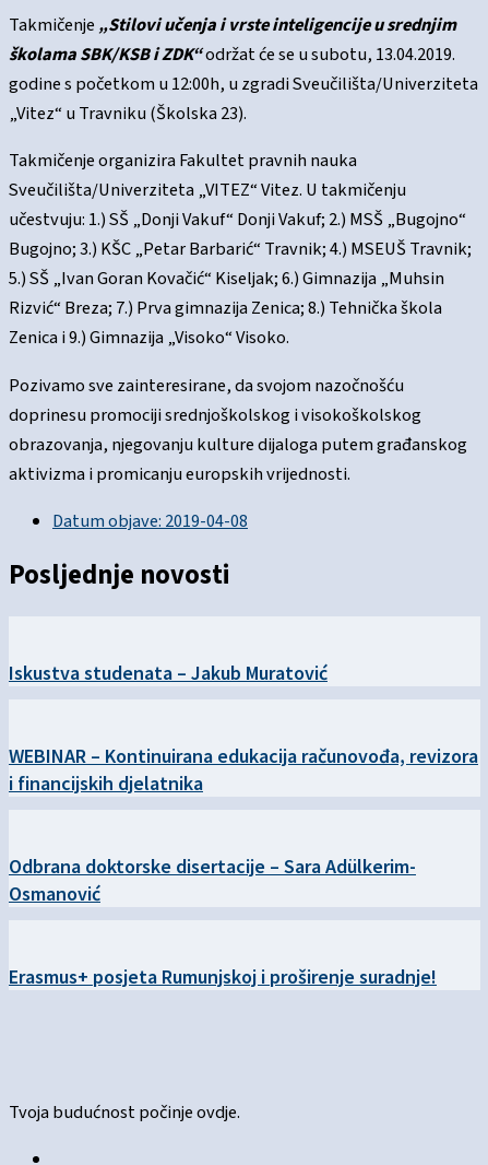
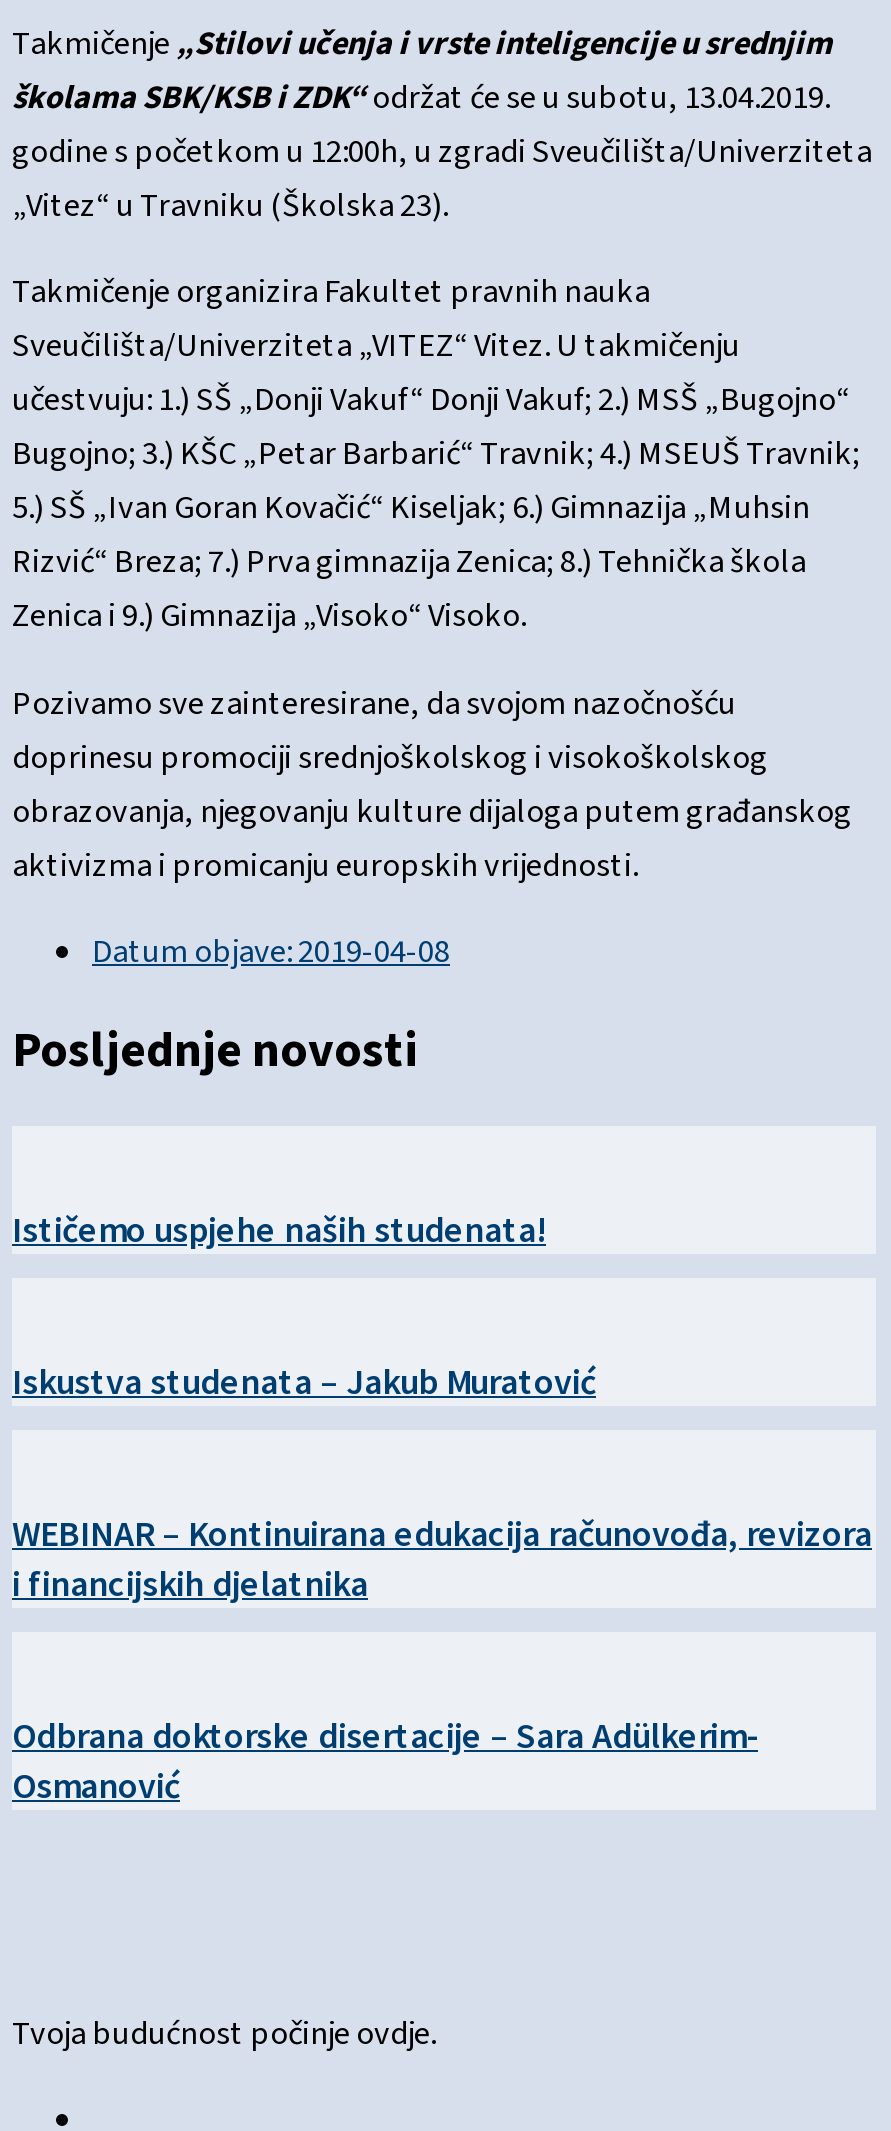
none -> [12,1206,546,1252] Ističemo uspjehe naših studenata!
moved [9,660,478,906] -> [12,1358,872,1808]: Iskustva studenata – Jakub Muratović | WEBINAR – Kontinuirana edukacija računovođa, revizora | i financijskih djelatnika | Odbrana doktorske disertacije – Sara Adülkerim- | Osmanović
[9,964,437,989] Erasmus+ posjeta Rumunjskoj i proširenje suradnje! -> none

